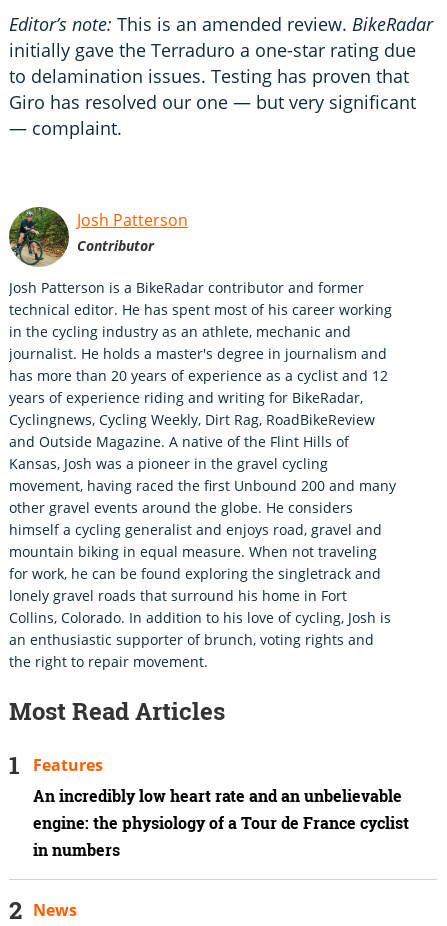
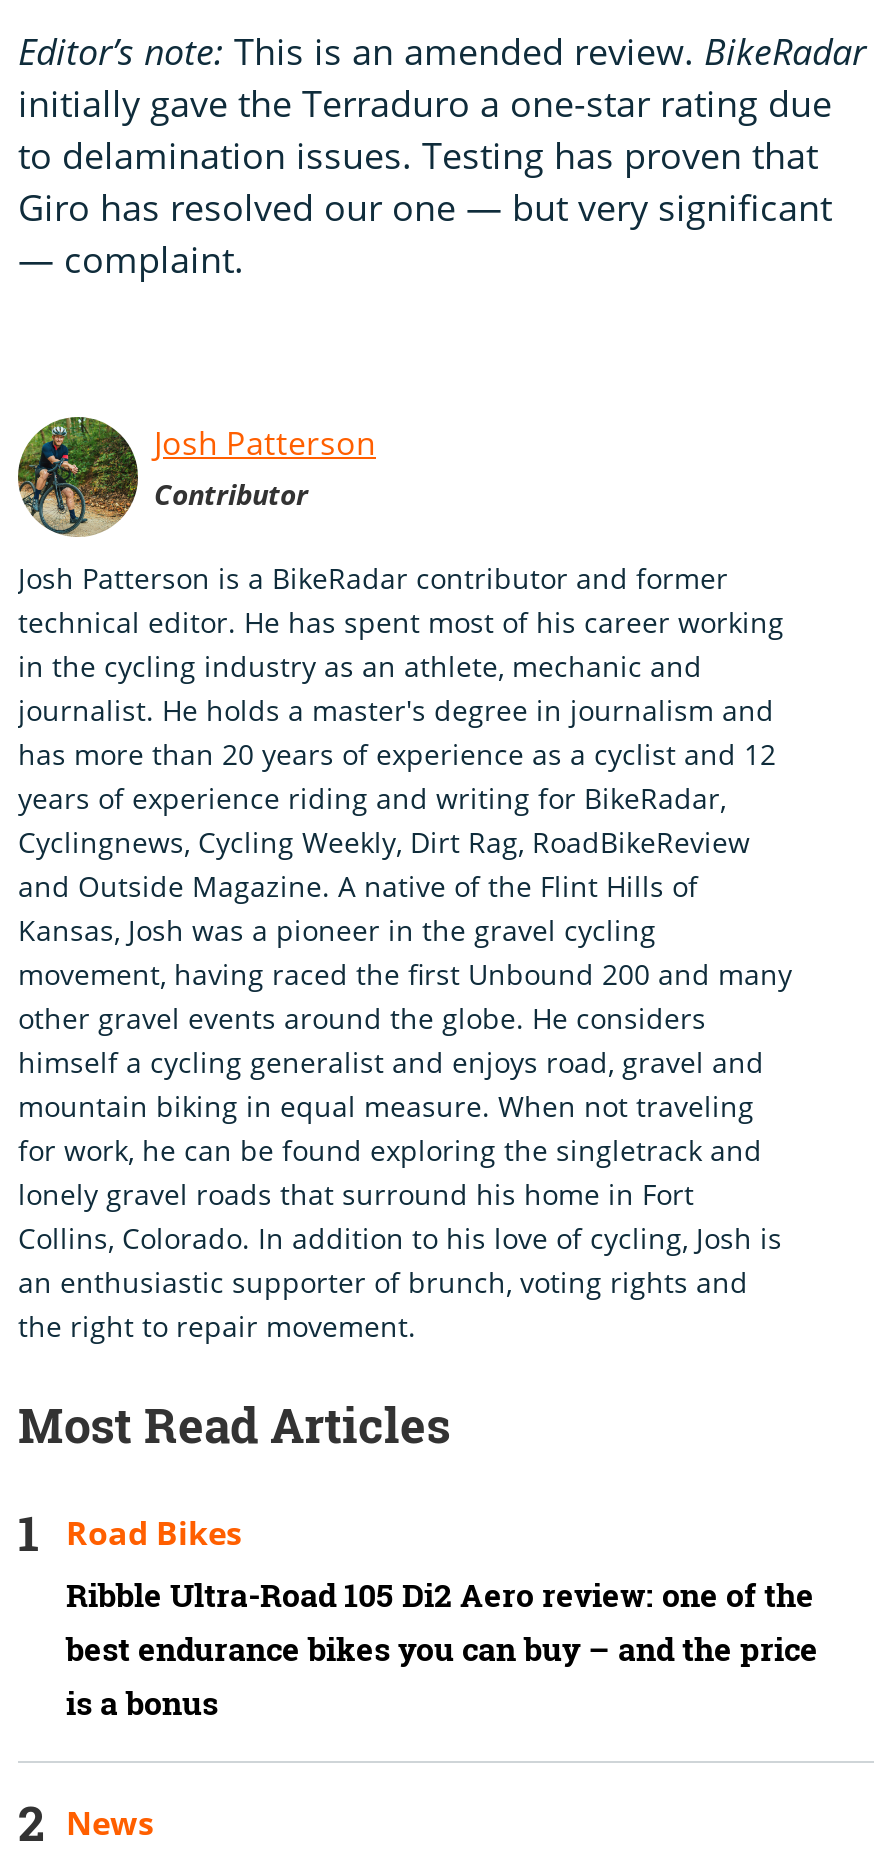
[33,754,103,776] Features -> [66,1511,242,1555] Road Bikes
[33,785,409,861] An incredibly low heart rate and an unbelievable | engine: the physiology of a Tour de France cyclist | in numbers -> [66,1573,818,1725] Ribble Ultra-Road 105 Di2 Aero review: one of the | best endurance bikes you can buy – and the price | is a bonus

